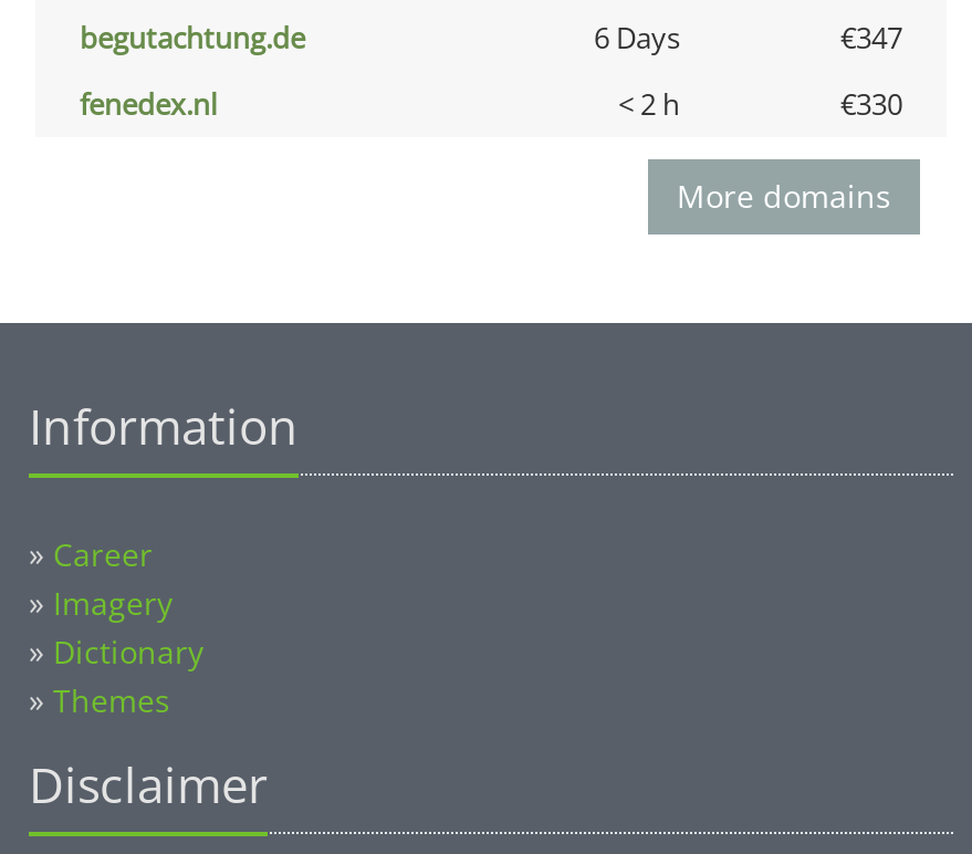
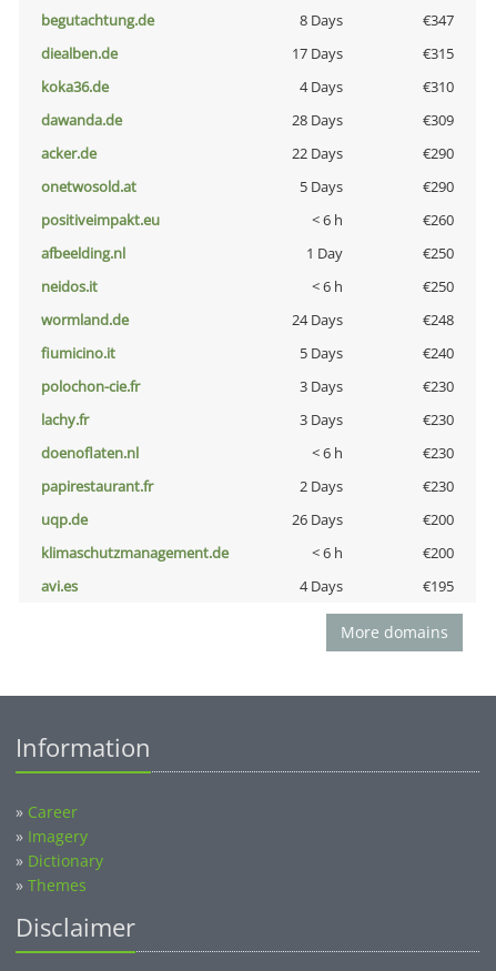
[594,18,680,58] 6 Days -> [299,10,342,30] 8 Days
[80,84,902,124] fenedex.nl | < 2 h | €330 -> [41,43,454,596] diealben.de | 17 Days | €315 | koka36.de | 4 Days | €310 | dawanda.de | 28 Days | €309 | acker.de | 22 Days | €290 | onetwosold.at | 5 Days | €290 | positiveimpakt.eu | < 6 h | €260 | afbeelding.nl | 1 Day | €250 | neidos.it | < 6 h | €250 | wormland.de | 24 Days | €248 | fiumicino.it | 5 Days | €240 | polochon-cie.fr | 3 Days | €230 | lachy.fr | 3 Days | €230 | doenoflaten.nl | < 6 h | €230 | papirestaurant.fr | 2 Days | €230 | uqp.de | 26 Days | €200 | klimaschutzmanagement.de | < 6 h | €200 | avi.es | 4 Days | €195

